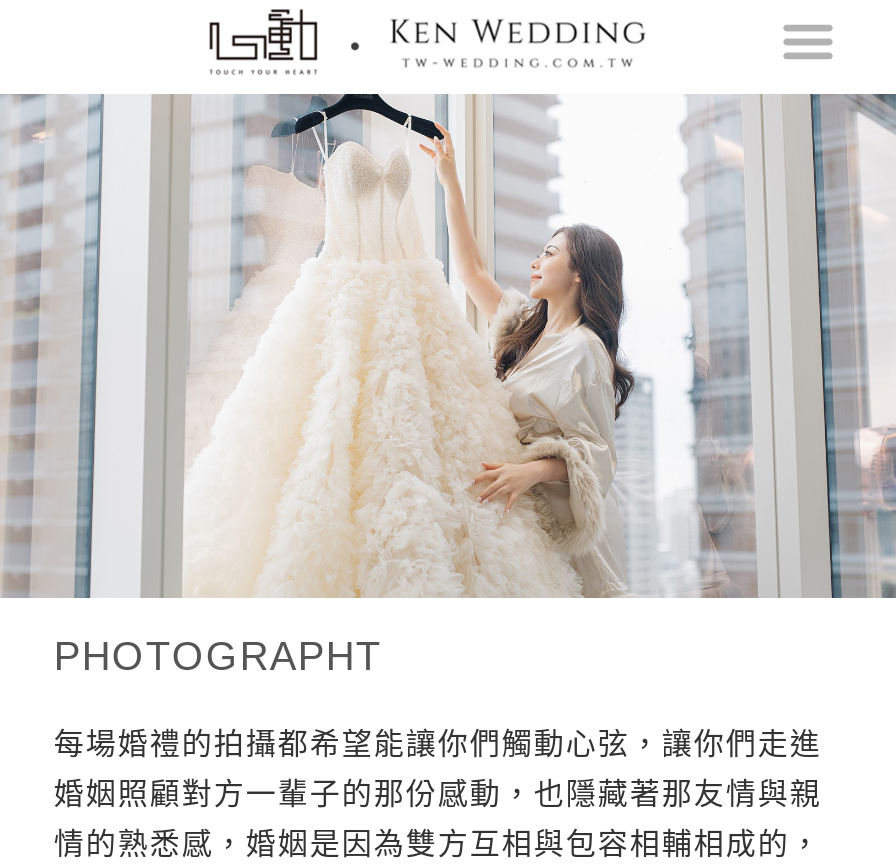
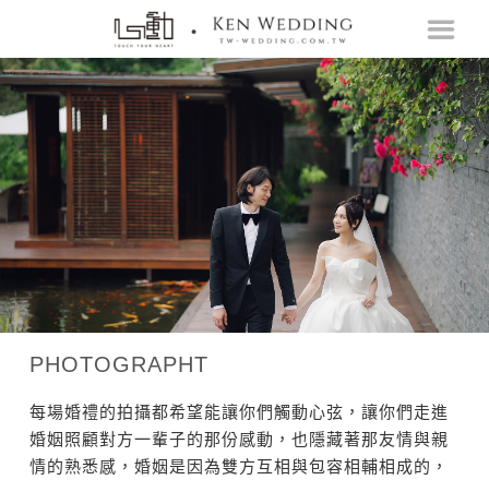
[6,92,890,600] [image] -> [3,57,486,334] [image]

